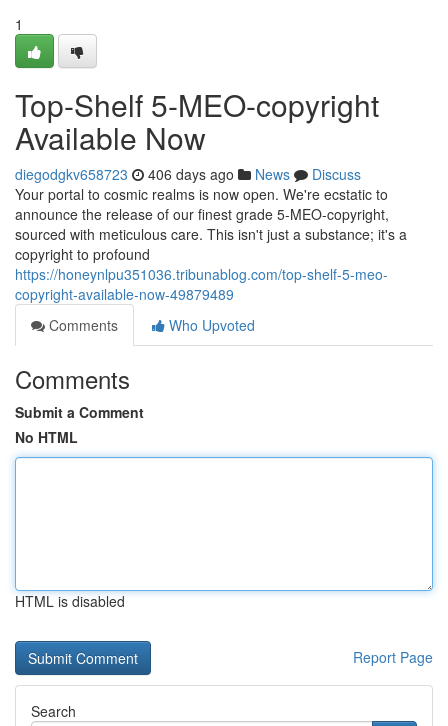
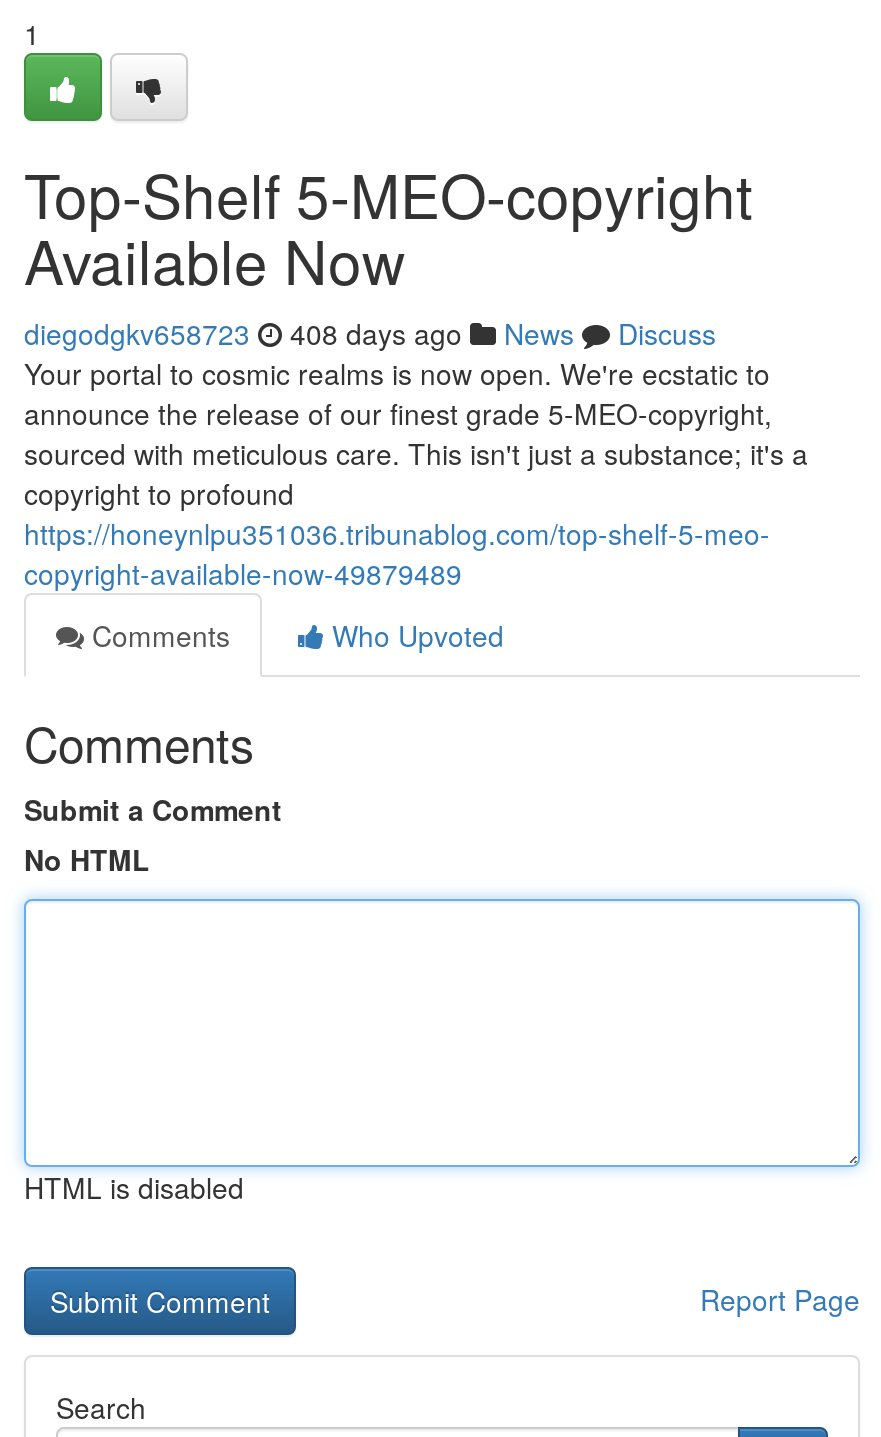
[15,164,361,184] diegodgkv658723 406 days ago News Discuss -> [24,313,716,353] diegodgkv658723 408 days ago News Discuss

